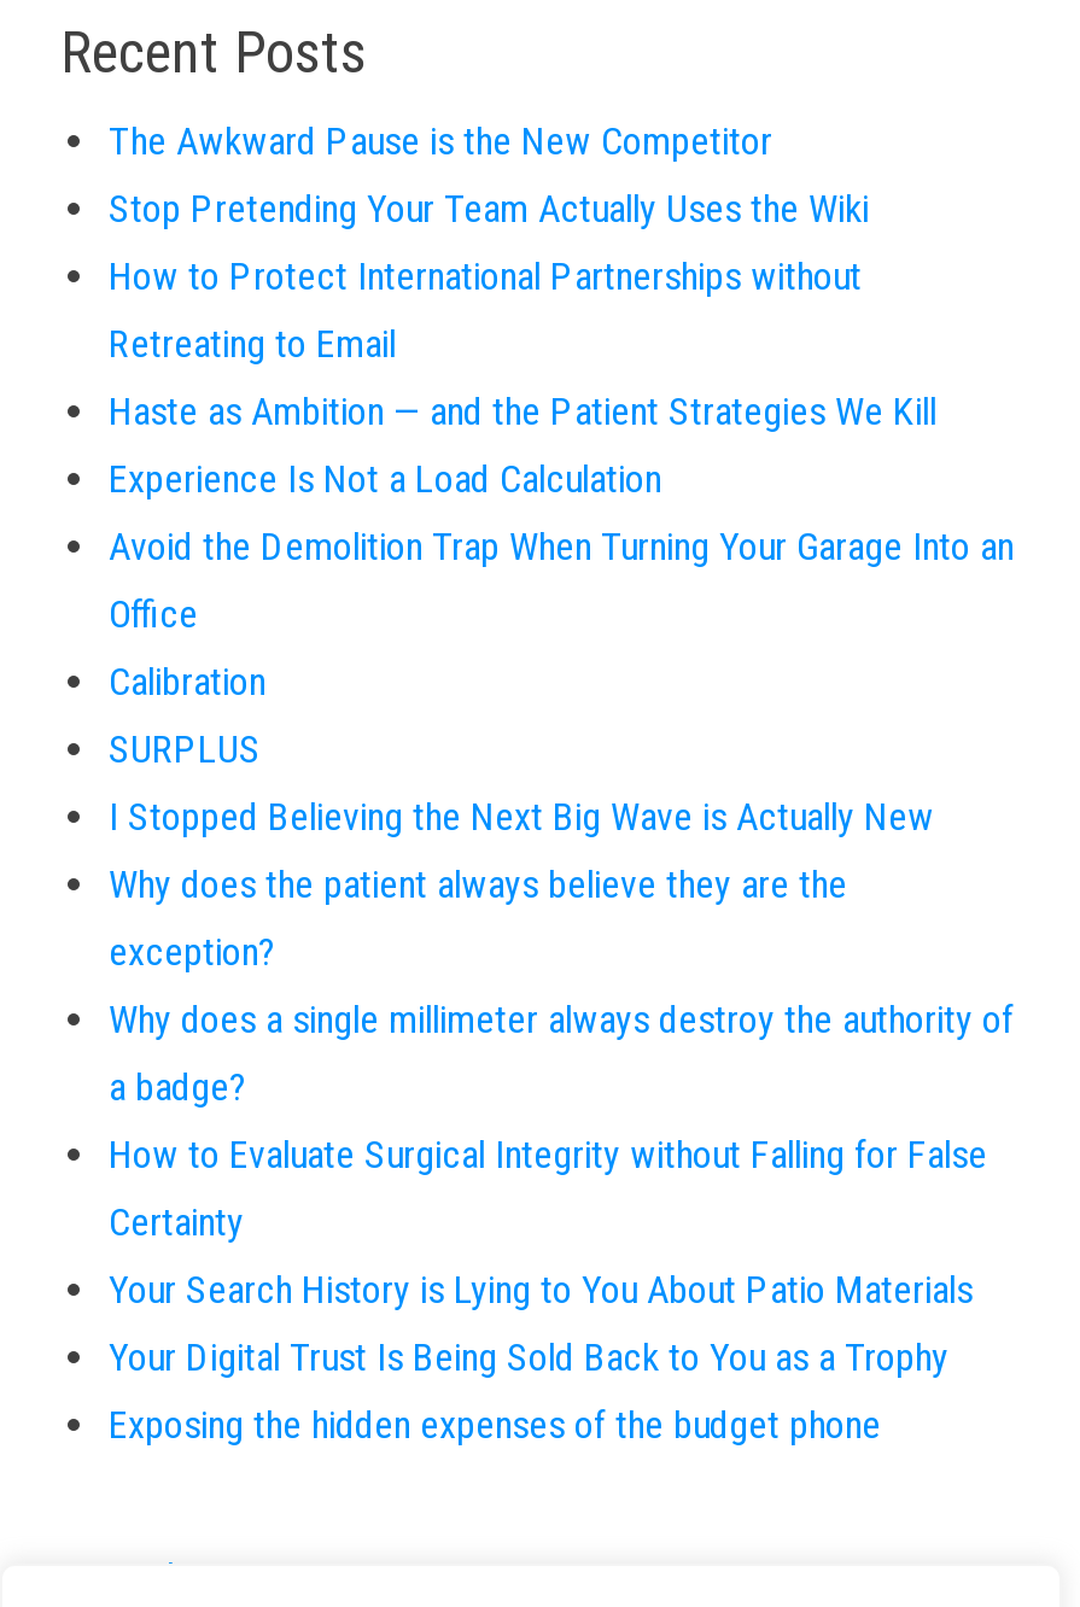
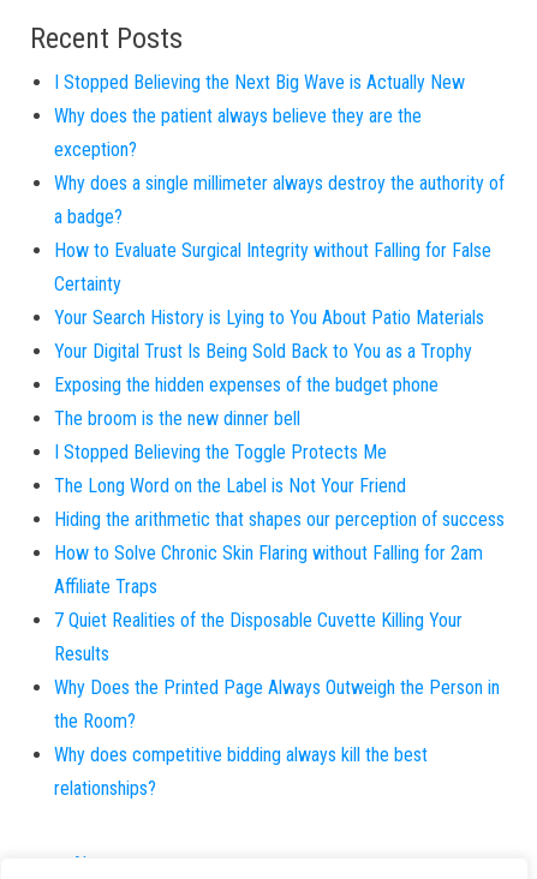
[109,118,1014,772] The Awkward Pause is the New Competitor | Stop Pretending Your Team Actually Uses the Wiki | How to Protect International Partnerships without | Retreating to Email | Haste as Ambition — and the Patient Strategies We Kill | Experience Is Not a Load Calculation | Avoid the Demolition Trap When Turning Your Garage Into an | Office | Calibration | SURPLUS -> none
moved [109,793,1014,1447] -> [54,71,505,396]: I Stopped Believing the Next Big Wave is Actually New | Why does the patient always believe they are the | exception? | ... | Your Digital Trust Is Being Sold Back to You as a Trophy | Exposing the hidden expenses of the budget phone
none -> [54,407,505,800] The broom is the new dinner bell | I Stopped Believing the Toggle Protects Me | The Long Word on the Label is Not Your Friend | Hiding the arithmetic that shapes our perception of success | How to Solve Chronic Skin Flaring without Falling for 2am | Affiliate Traps | 7 Quiet Realities of the Disposable Cuvette Killing Your | Results | Why Does the Printed Page Always Outweigh the Person in | the Room? | Why does competitive bidding always kill the best | relationships?

